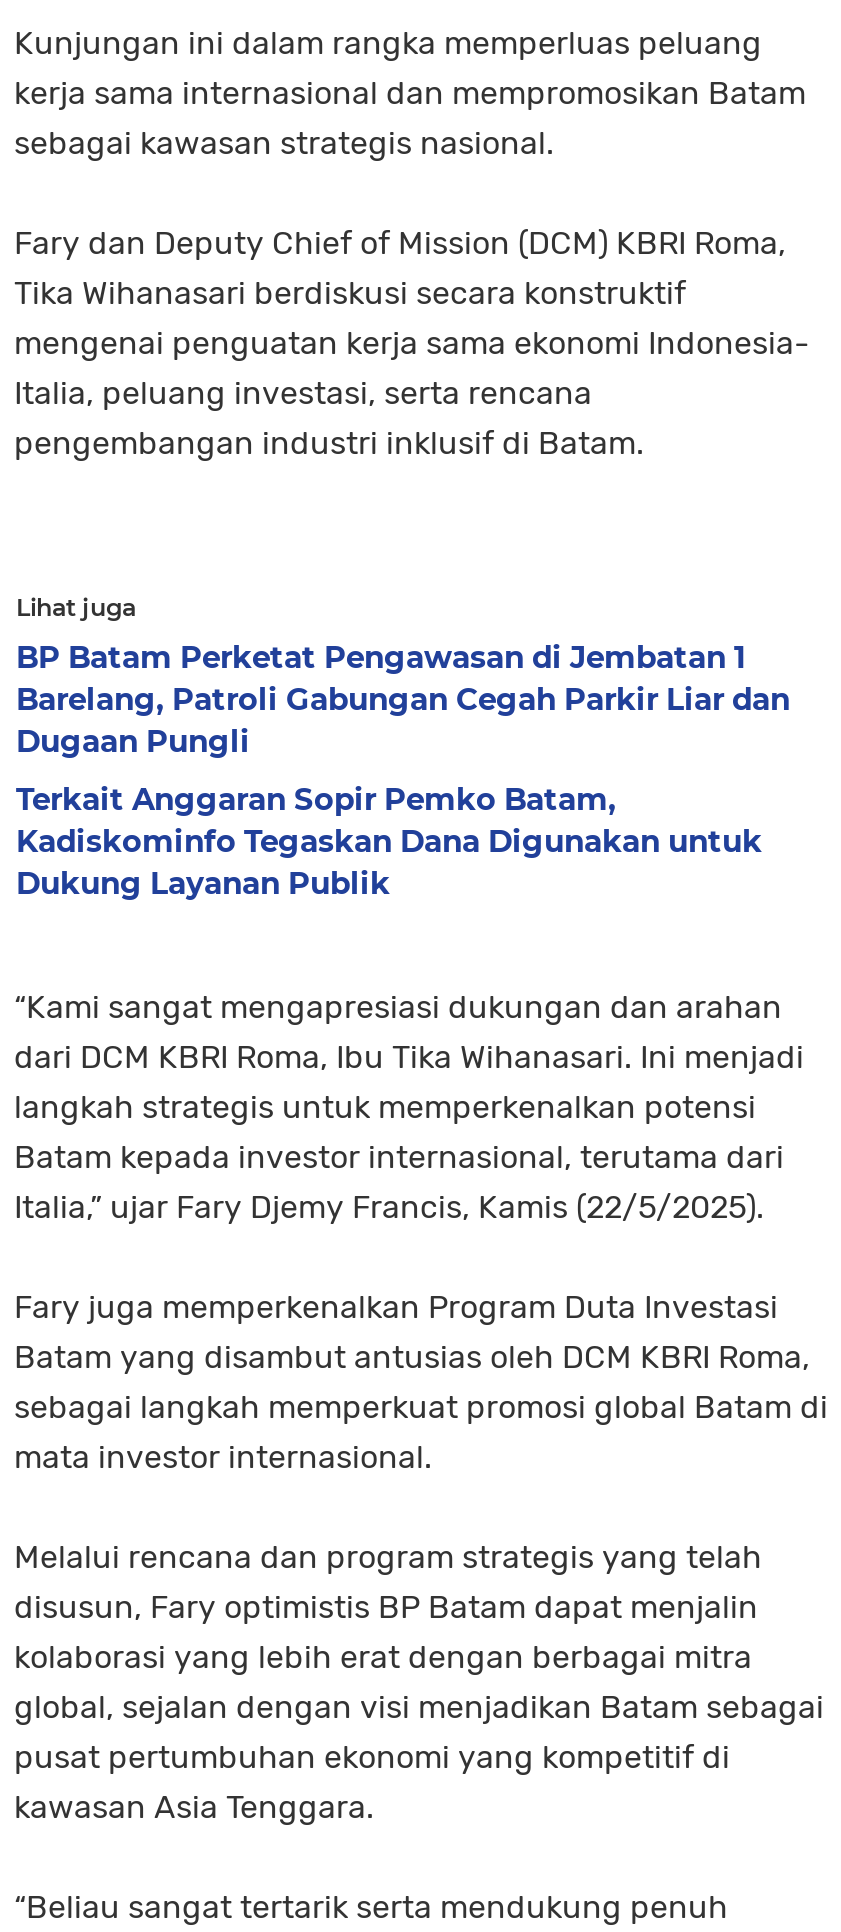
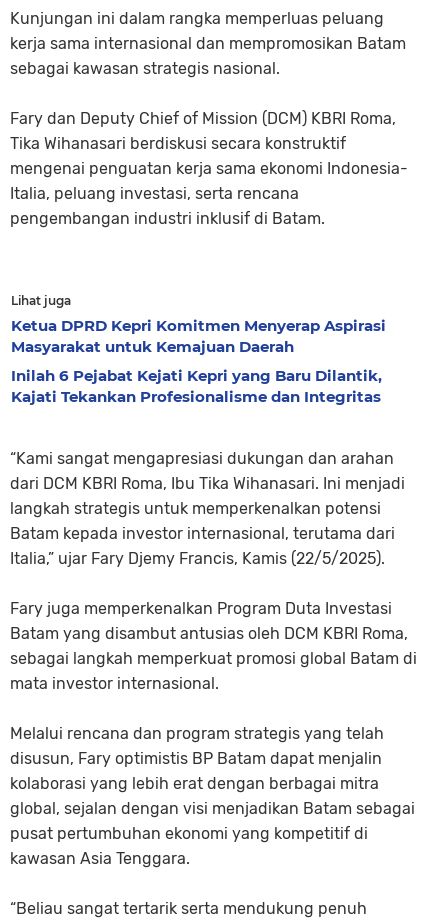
[16,638,790,760] BP Batam Perketat Pengawasan di Jembatan 1 | Barelang, Patroli Gabungan Cegah Parkir Liar dan | Dugaan Pungli -> [11,316,386,356] Ketua DPRD Kepri Komitmen Menyerap Aspirasi | Masyarakat untuk Kemajuan Daerah
[16,780,762,902] Terkait Anggaran Sopir Pemko Batam, | Kadiskominfo Tegaskan Dana Digunakan untuk | Dukung Layanan Publik -> [11,366,382,406] Inilah 6 Pejabat Kejati Kepri yang Baru Dilantik, | Kajati Tekankan Profesionalisme dan Integritas

